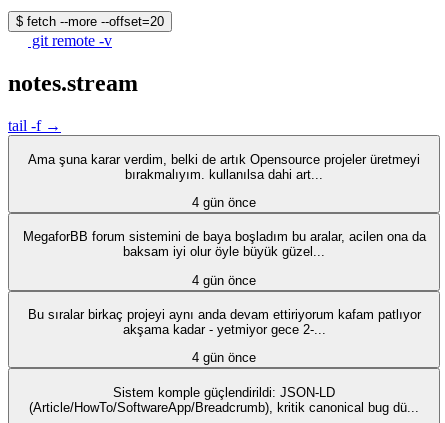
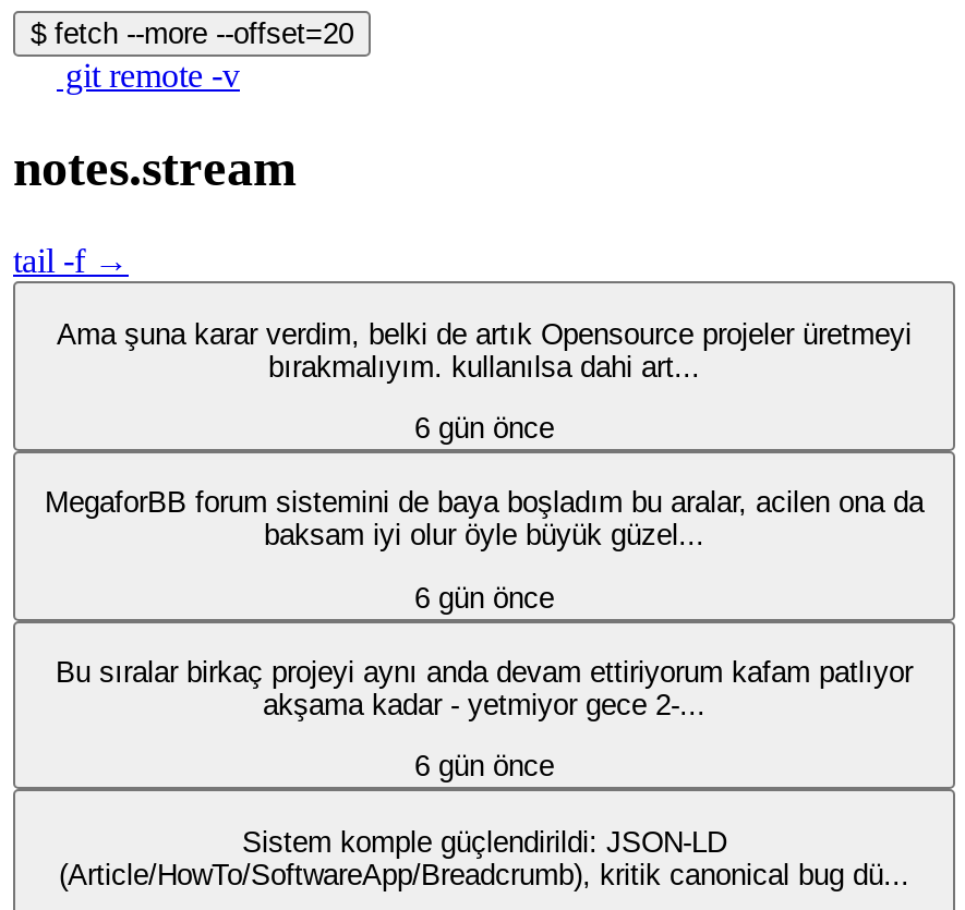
[192,195,256,210] 4 gün önce -> [414,412,554,444] 6 gün önce
[192,273,256,288] 4 gün önce -> [414,581,554,614] 6 gün önce
[192,350,256,365] 4 gün önce -> [414,750,554,783] 6 gün önce

